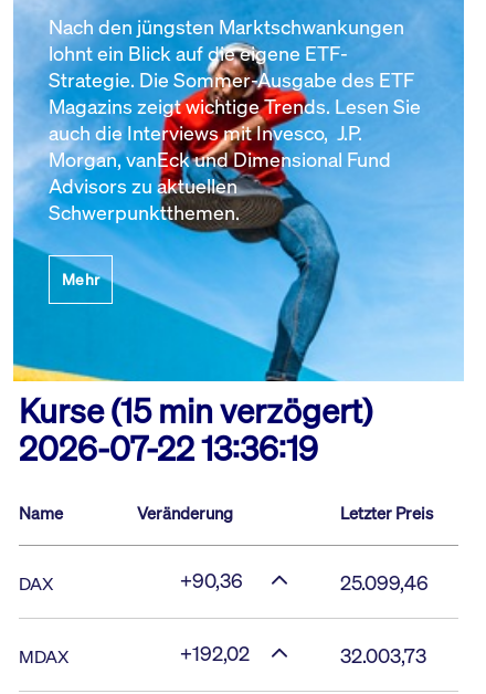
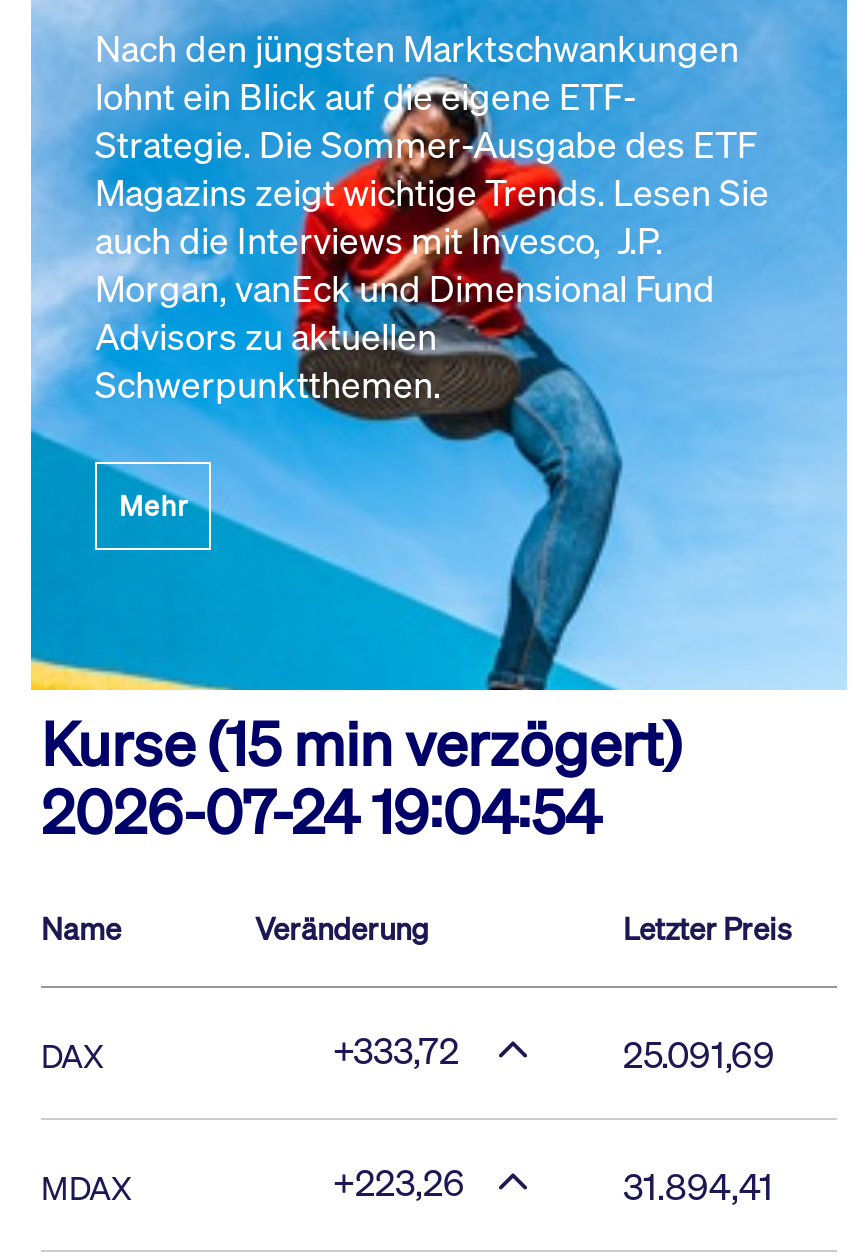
[19,427,318,471] 2026-07-22 13:36:19 -> [41,772,601,852] 2026-07-24 19:04:54
[180,567,243,593] +90,36 -> [333,1026,459,1074] +333,72
[340,569,429,596] 25.099,46 -> [623,1030,775,1078] 25.091,69
[180,640,250,666] +192,02 -> [333,1158,465,1206] +223,26
[340,642,426,669] 32.003,73 -> [623,1162,773,1210] 31.894,41

